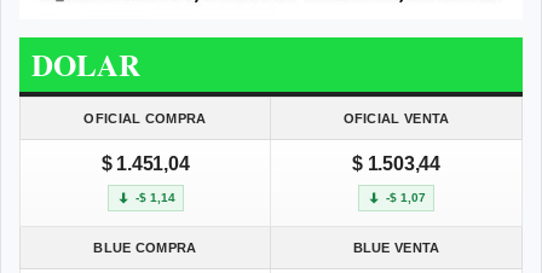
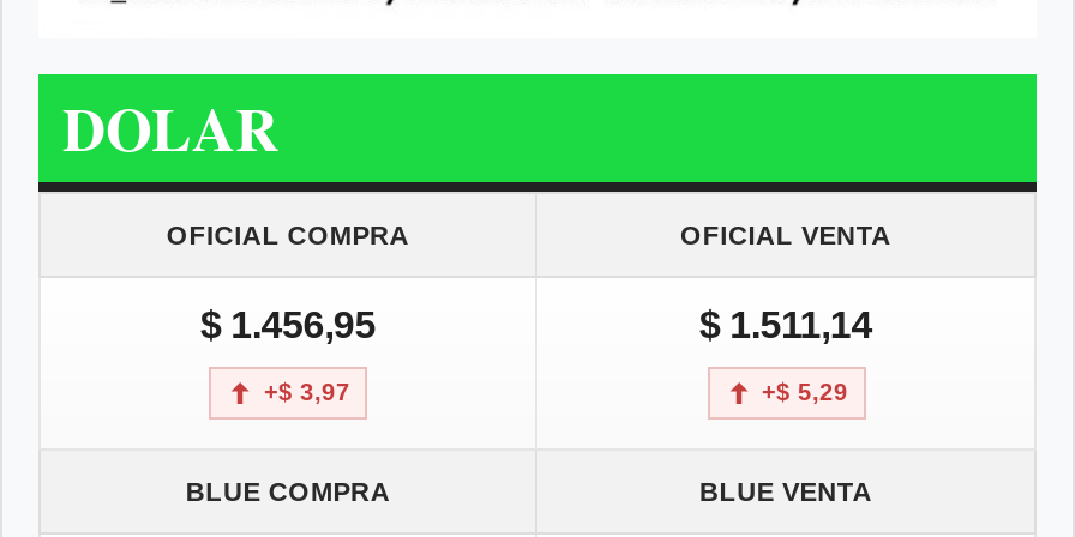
[101,154,189,174] $ 1.451,04 -> [200,305,376,345] $ 1.456,95
[352,154,440,174] $ 1.503,44 -> [699,305,872,345] $ 1.511,14
[135,191,175,204] -$ 1,14 -> [264,379,350,405] +$ 3,97
[386,191,426,204] -$ 1,07 -> [762,379,848,405] +$ 5,29

